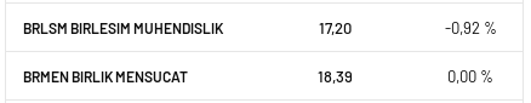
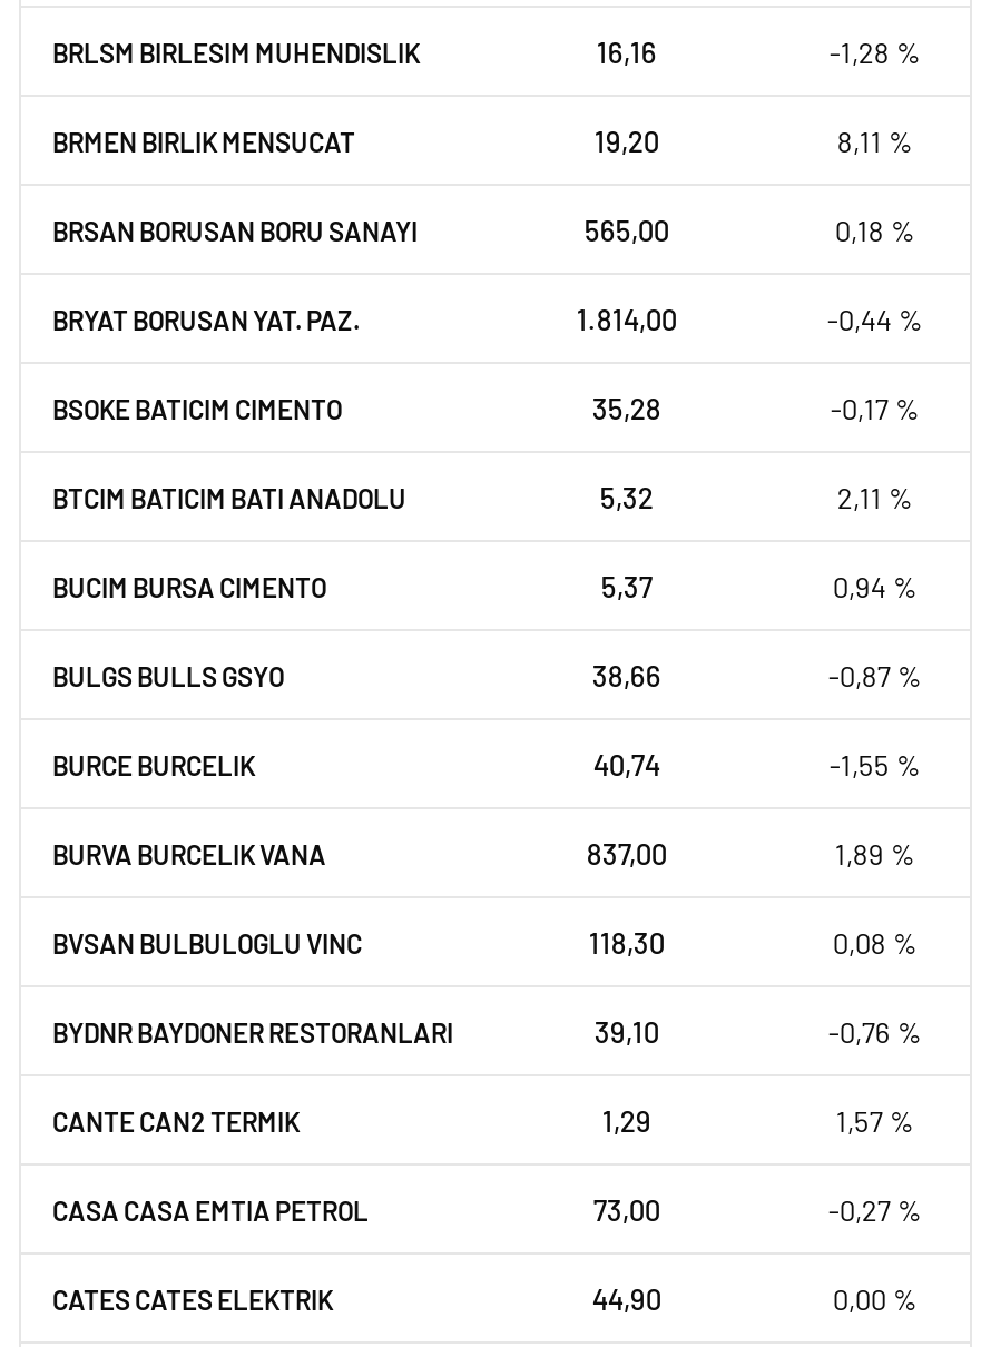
[319,18,352,37] 17,20 -> [597,33,657,69] 16,16
[445,18,497,37] -0,92 % -> [829,33,921,69] -1,28 %
[318,66,353,85] 18,39 -> [52,122,923,1316] 19,20 | 8,11 % | BRSAN BORUSAN BORU SANAYI | 565,00 | 0,18 % | BRYAT BORUSAN YAT. PAZ. | 1.814,00 | -0,44 % | BSOKE BATICIM CIMENTO | 35,28 | -0,17 % | BTCIM BATICIM BATI ANADOLU | 5,32 | 2,11 % | BUCIM BURSA CIMENTO | 5,37 | 0,94 % | BULGS BULLS GSYO | 38,66 | -0,87 % | BURCE BURCELIK | 40,74 | -1,55 % | BURVA BURCELIK VANA | 837,00 | 1,89 % | BVSAN BULBULOGLU VINC | 118,30 | 0,08 % | BYDNR BAYDONER RESTORANLARI | 39,10 | -0,76 % | CANTE CAN2 TERMIK | 1,29 | 1,57 % | CASA CASA EMTIA PETROL | 73,00 | -0,27 % | CATES CATES ELEKTRIK | 44,90

